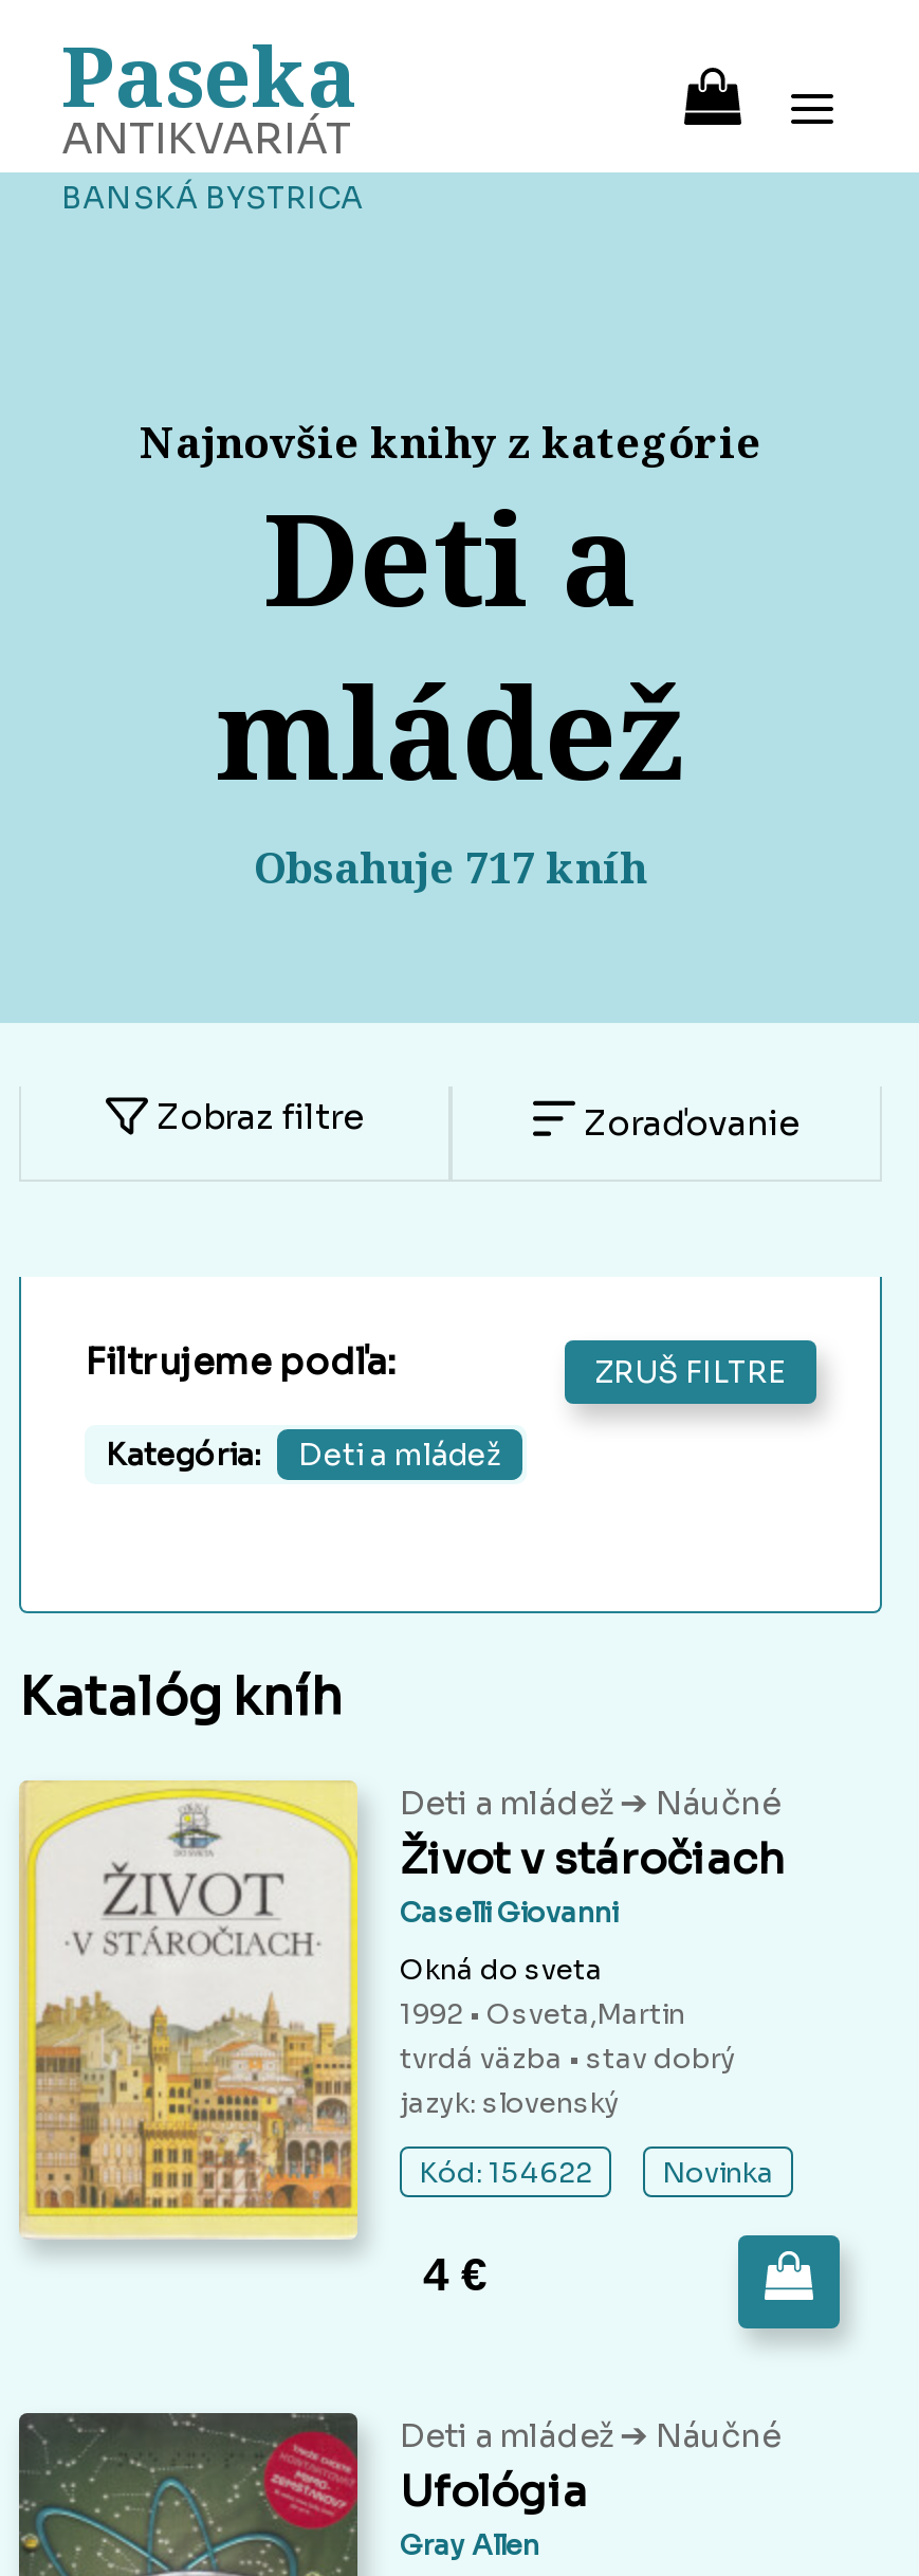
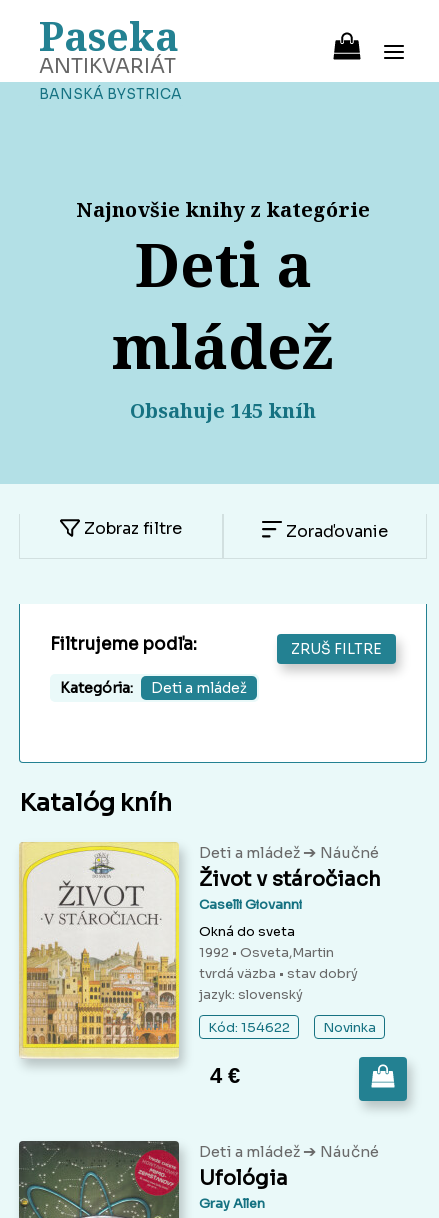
[254,839,647,896] Obsahuje 717 kníh -> [130,397,316,424] Obsahuje 145 kníh

